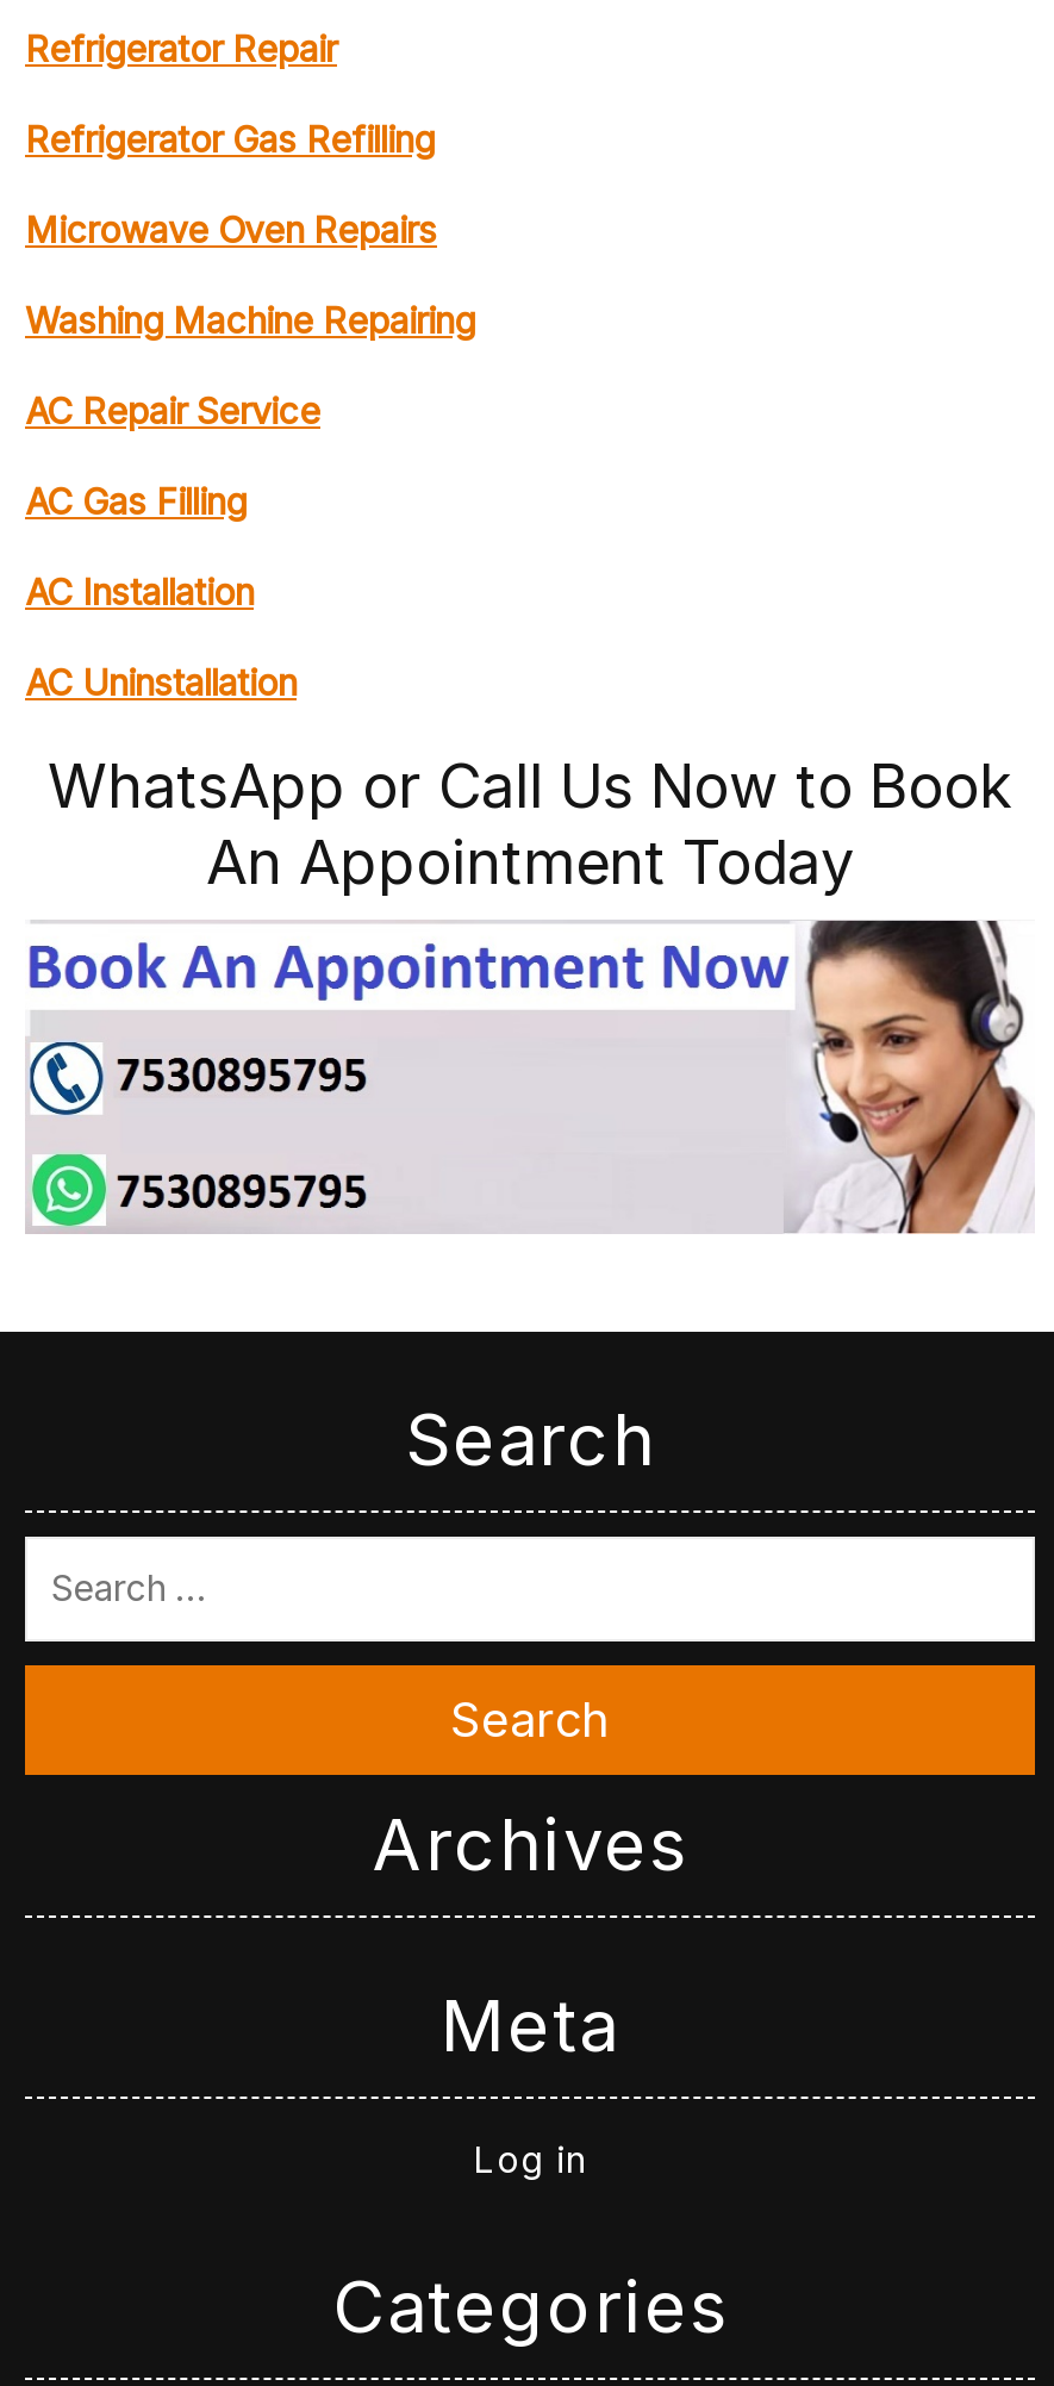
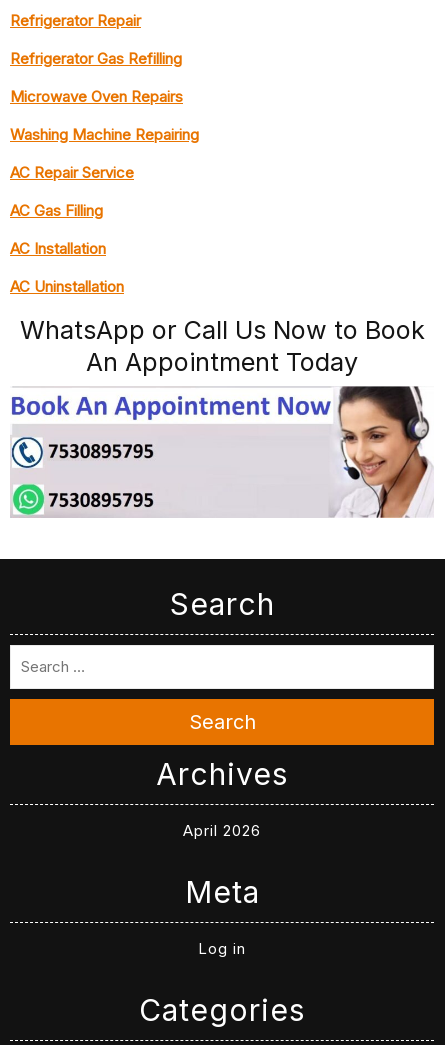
none -> [183,821,261,840] April 2026

